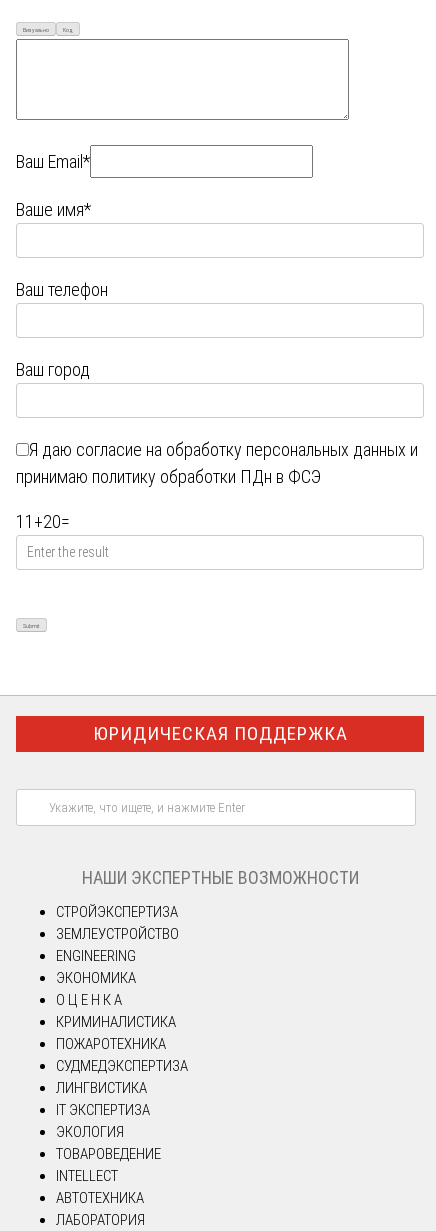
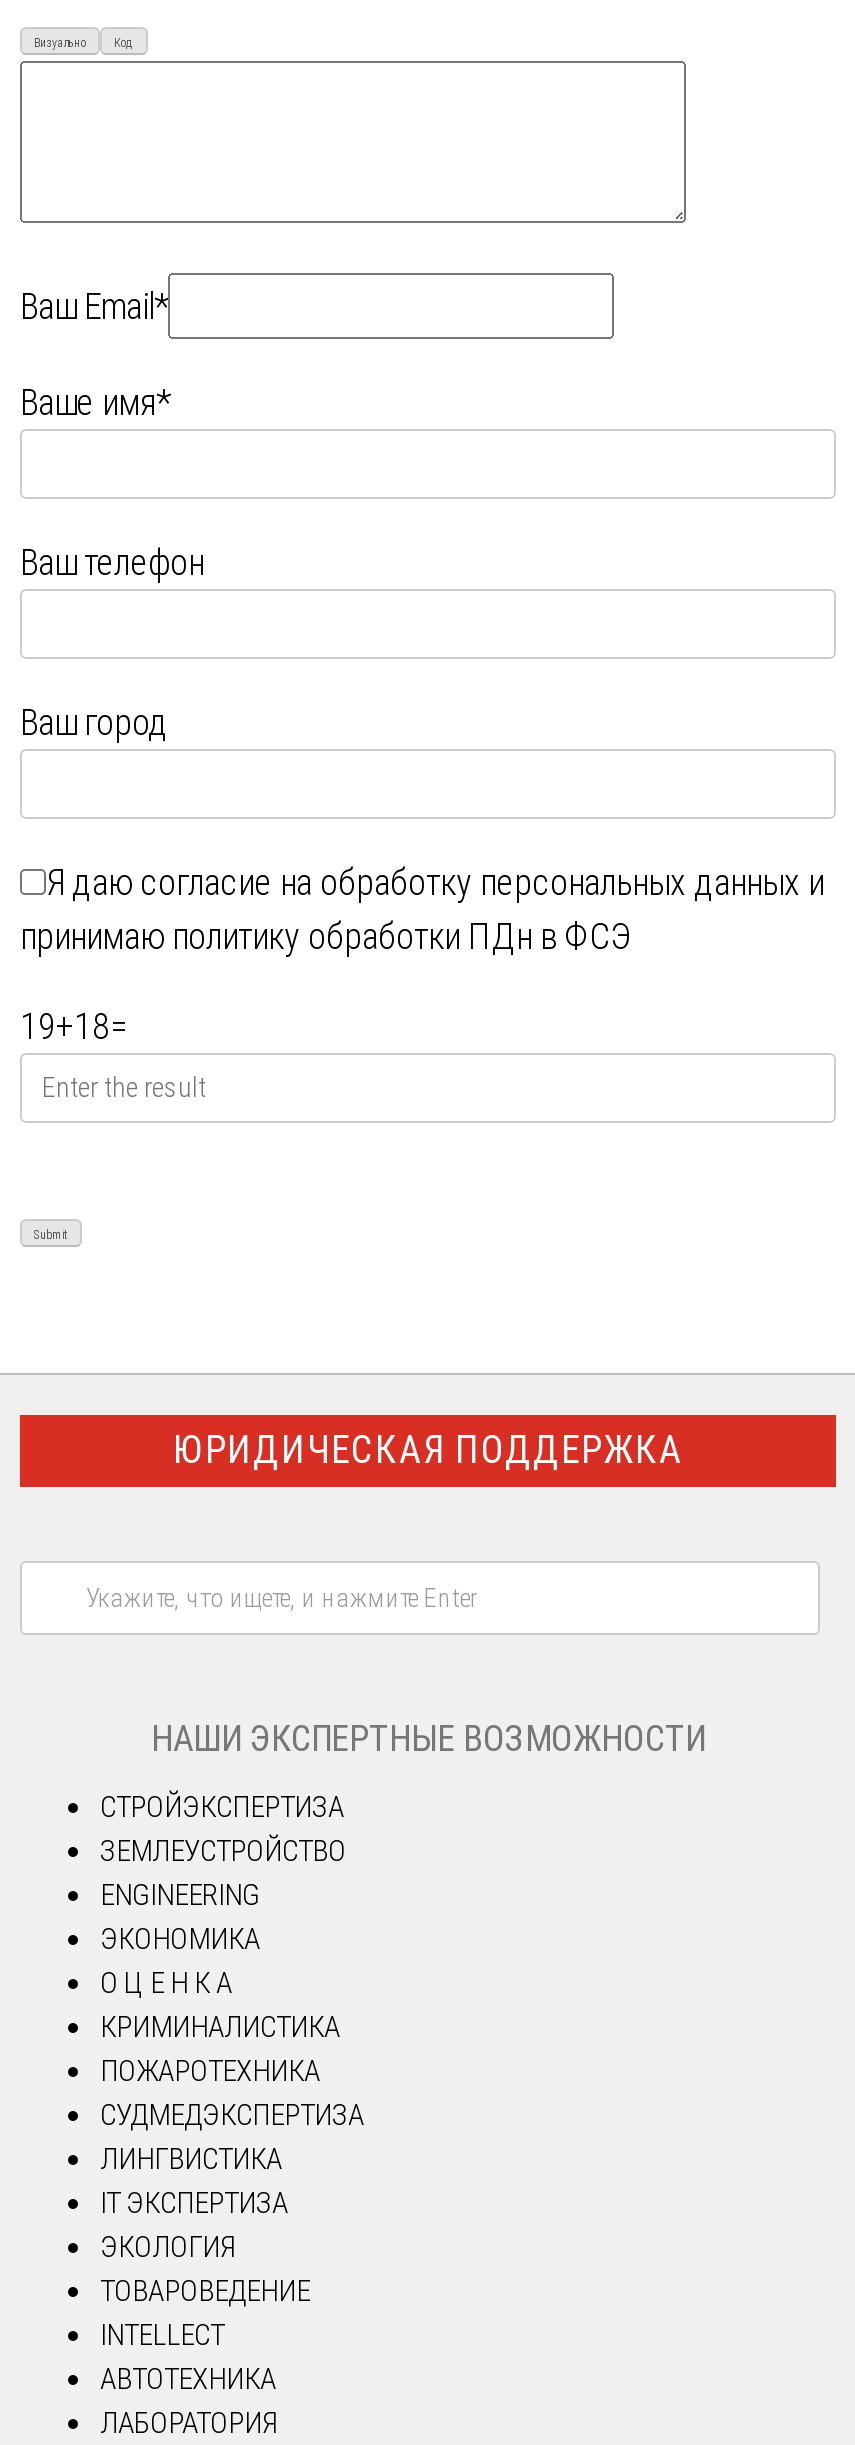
[16,511,70,532] 11+20= -> [20,1004,128,1046] 19+18=

